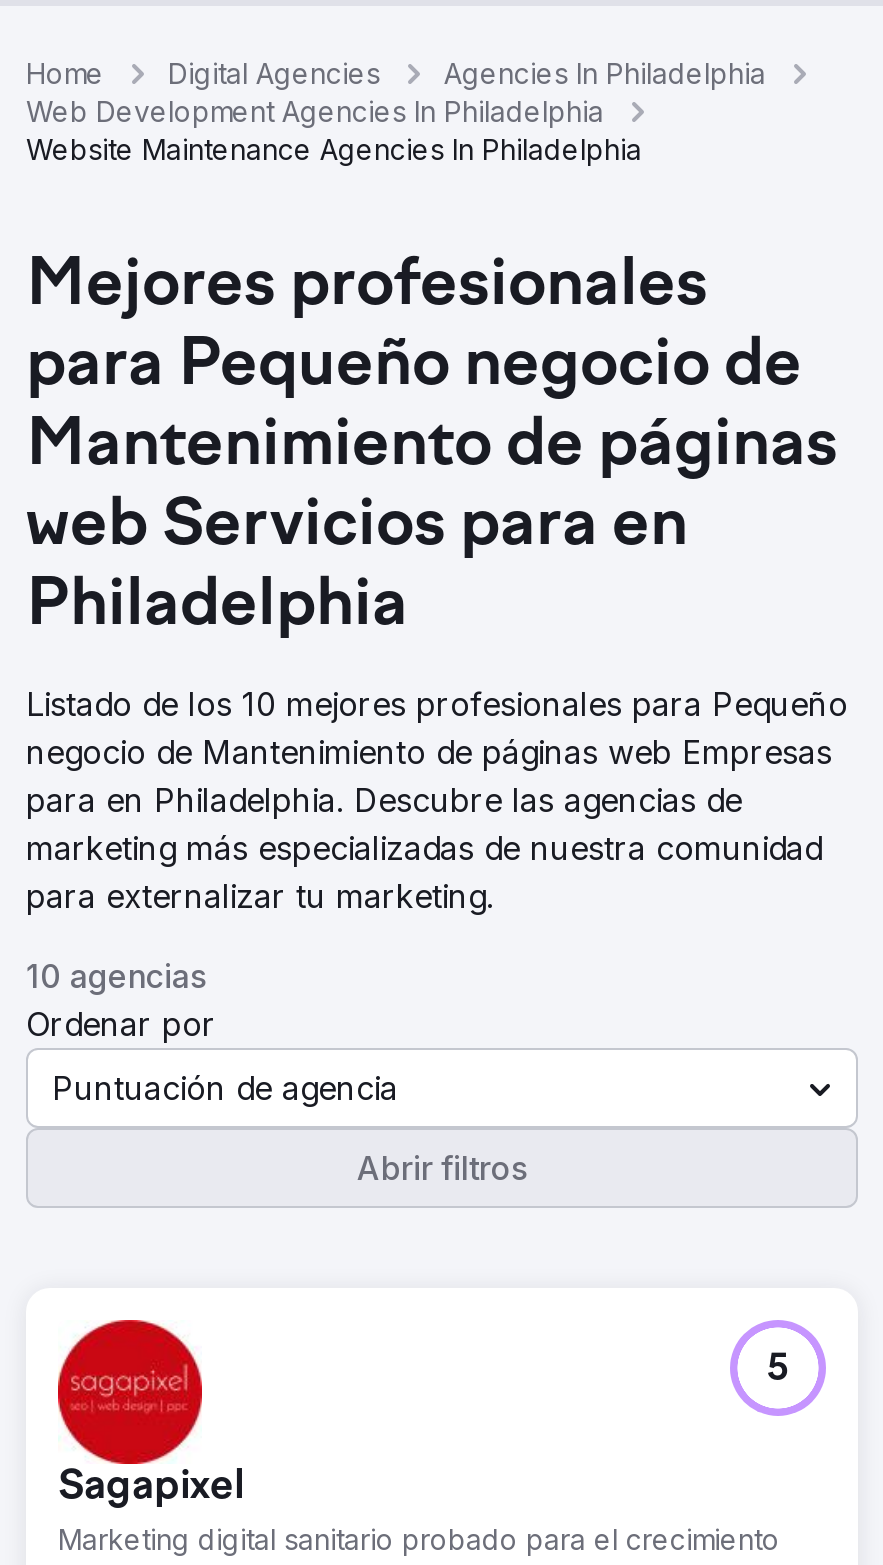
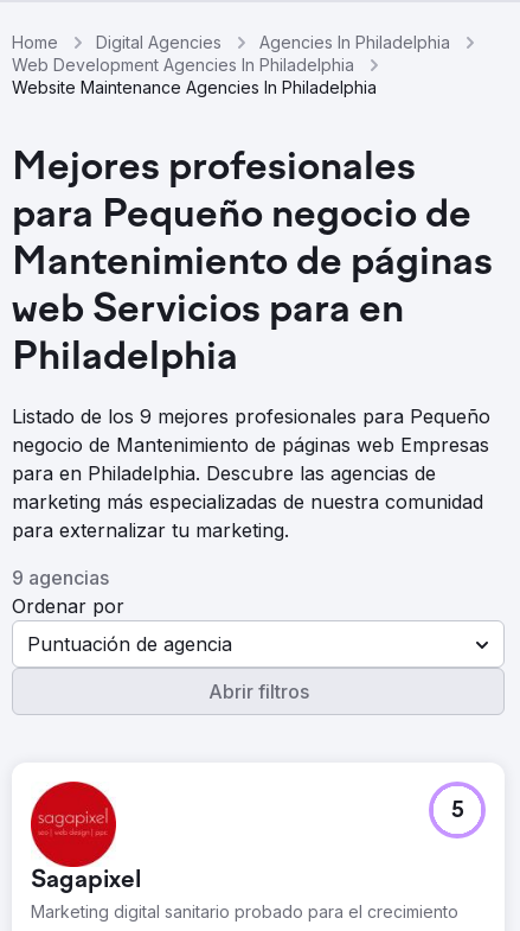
[26,684,848,724] Listado de los 10 mejores profesionales para Pequeño -> [12,404,490,428] Listado de los 9 mejores profesionales para Pequeño
[26,956,206,996] 10 agencias -> [12,566,109,589] 9 agencias

